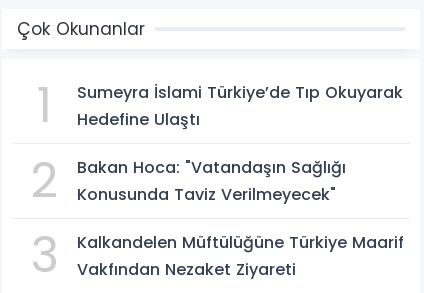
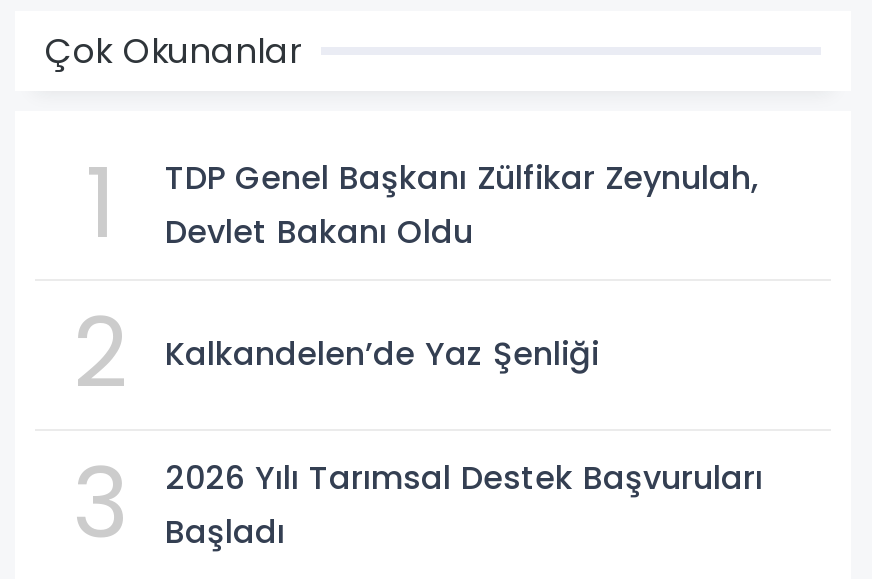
[77,81,403,131] Sumeyra İslami Türkiye’de Tıp Okuyarak | Hedefine Ulaştı -> [165,155,759,255] TDP Genel Başkanı Zülfikar Zeynulah, | Devlet Bakanı Oldu
[77,156,346,206] Bakan Hoca: "Vatandaşın Sağlığı | Konusunda Taviz Verilmeyecek" -> [165,332,599,378] Kalkandelen’de Yaz Şenliği
[77,231,404,281] Kalkandelen Müftülüğüne Türkiye Maarif | Vakfından Nezaket Ziyareti -> [165,455,763,555] 2026 Yılı Tarımsal Destek Başvuruları | Başladı

